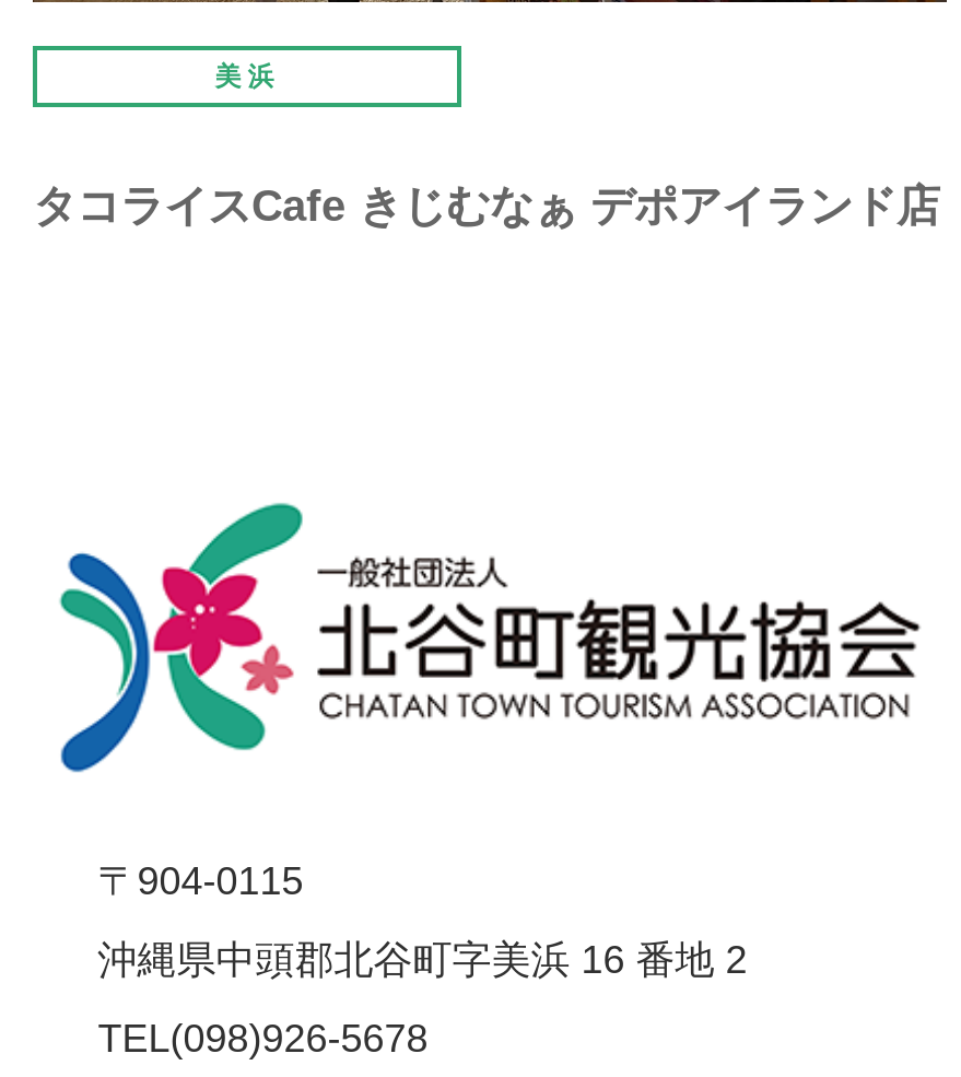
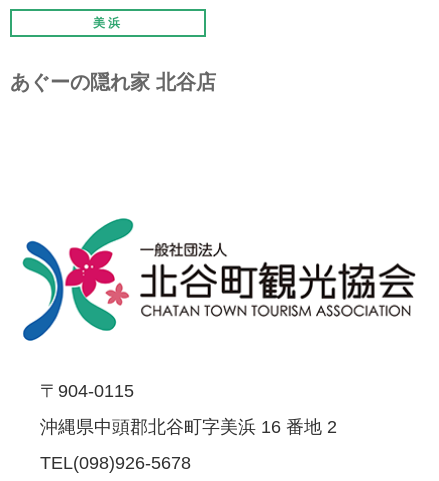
[33,181,940,229] タコライスCafe きじむなぁ デポアイランド店 -> [10,71,216,93] あぐーの隠れ家 北谷店

